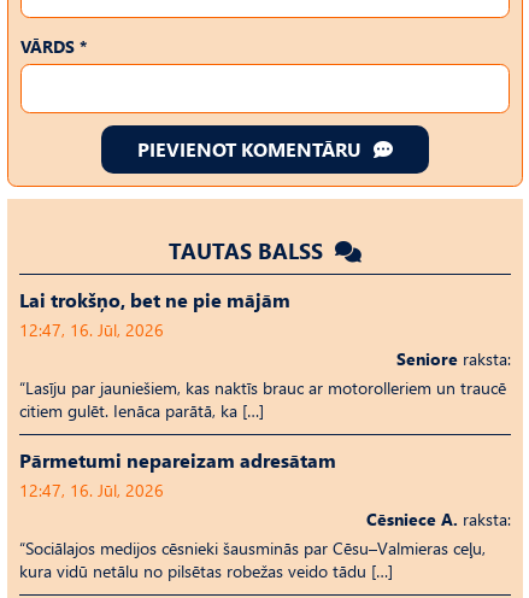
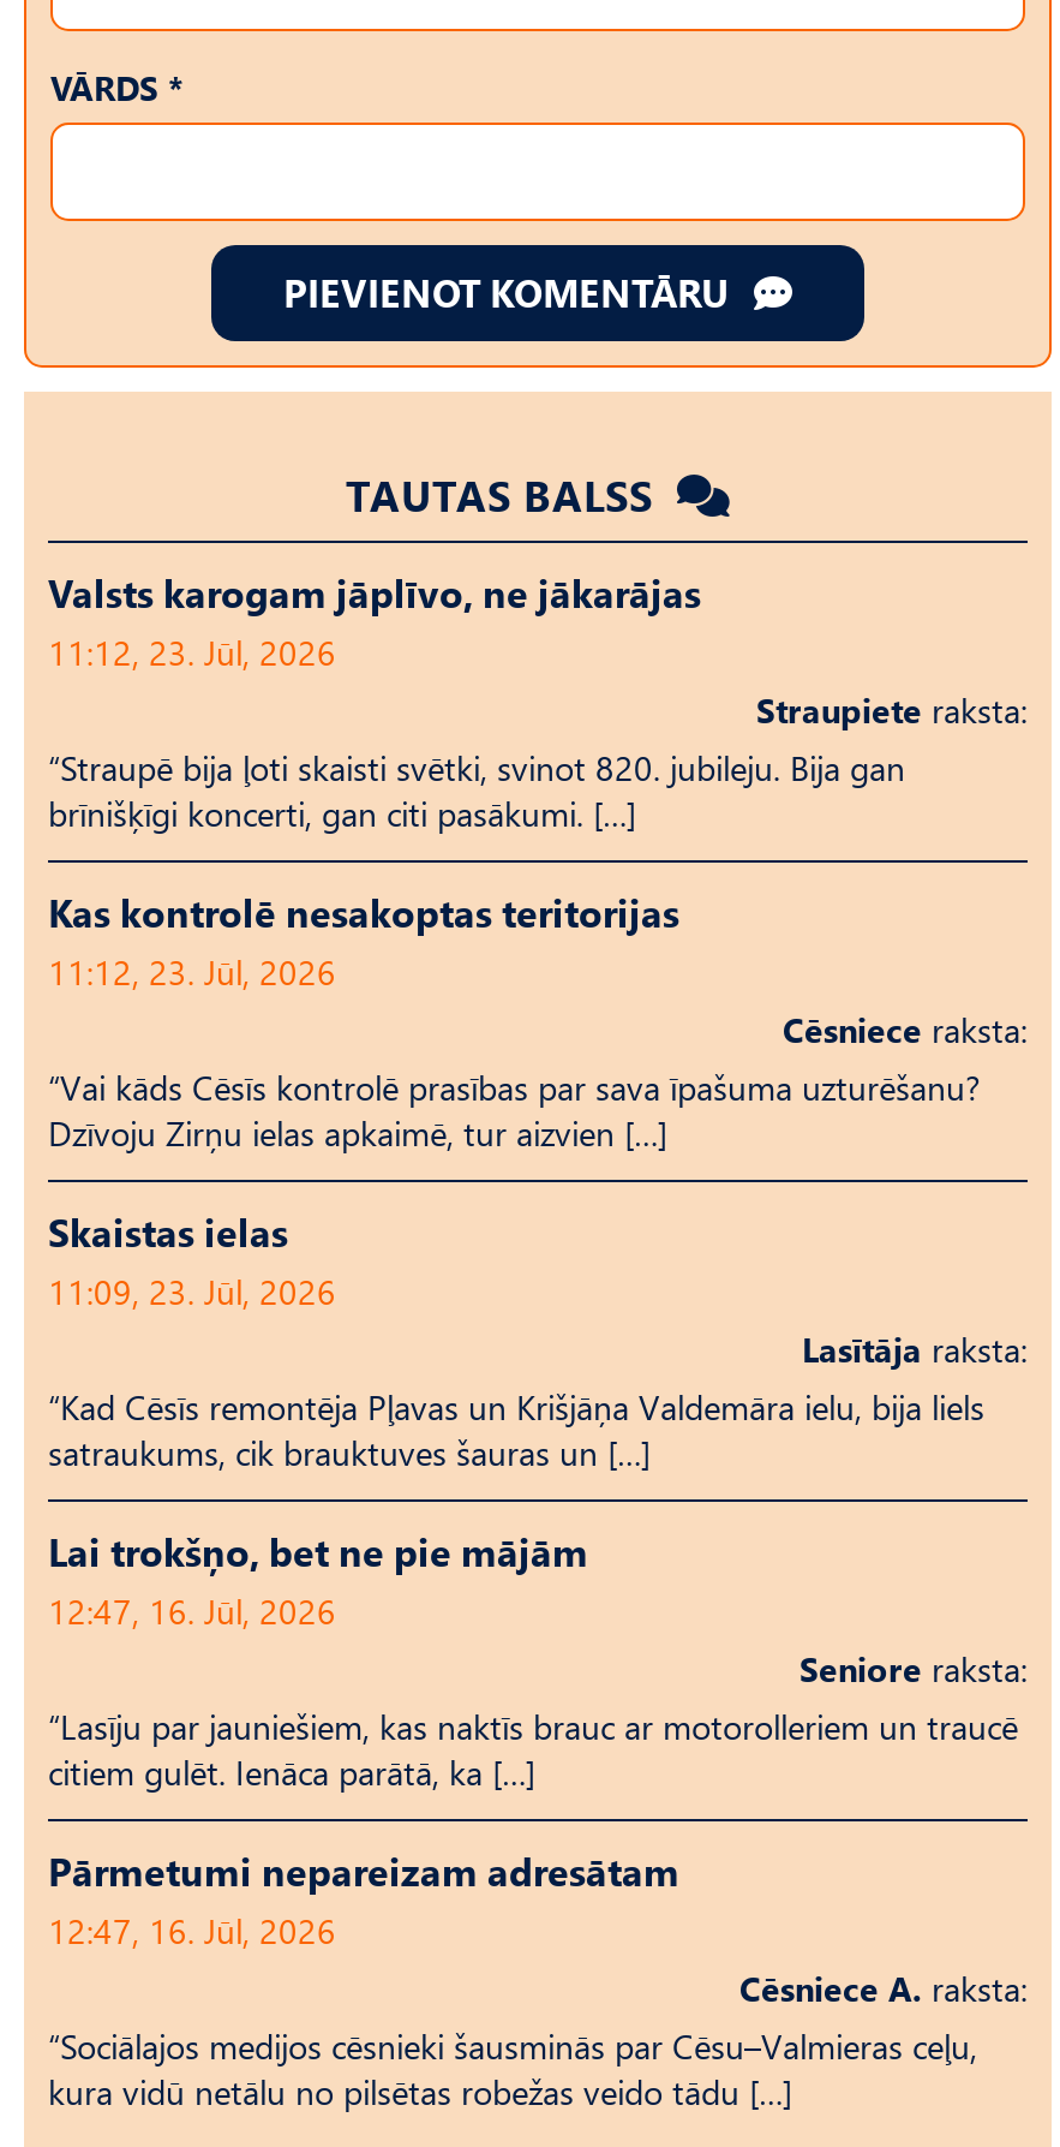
none -> [48,566,1028,1475] Valsts karogam jāplīvo, ne jākarājas | 11:12, 23. Jūl, 2026 | Straupiete raksta: | “Straupē bija ļoti skaisti svētki, svinot 820. jubileju. Bija gan | brīnišķīgi koncerti, gan citi pasākumi. […] | Kas kontrolē nesakoptas teritorijas | 11:12, 23. Jūl, 2026 | Cēsniece raksta: | “Vai kāds Cēsīs kontrolē prasības par sava īpašuma uzturēšanu? | Dzīvoju Zirņu ielas apkaimē, tur aizvien […] | Skaistas ielas | 11:09, 23. Jūl, 2026 | Lasītāja raksta: | “Kad Cēsīs remontēja Pļavas un Krišjāņa Valdemāra ielu, bija liels | satraukums, cik brauktuves šauras un […]

